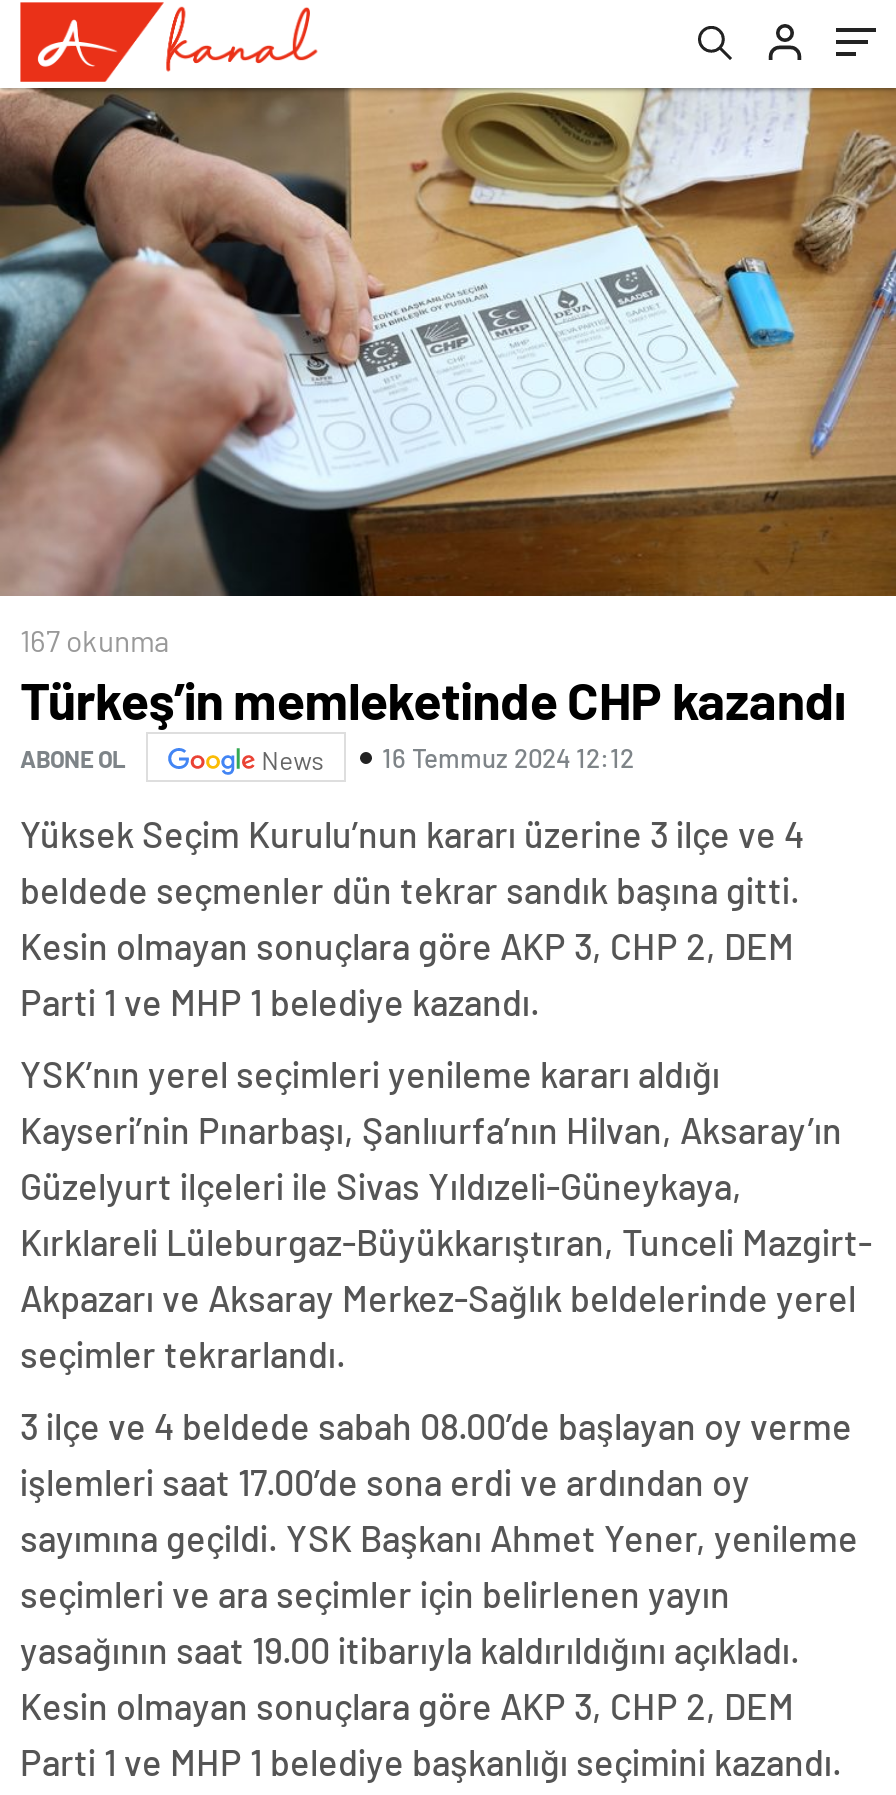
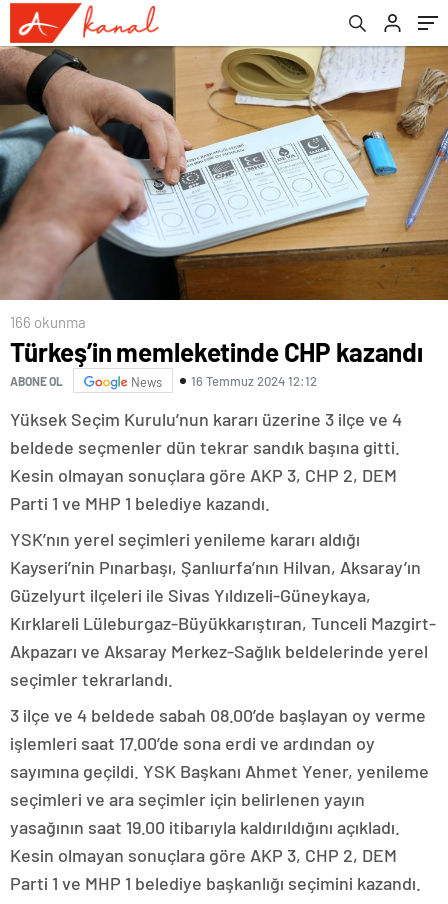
[20,623,170,659] 167 okunma -> [10,313,86,331] 166 okunma

